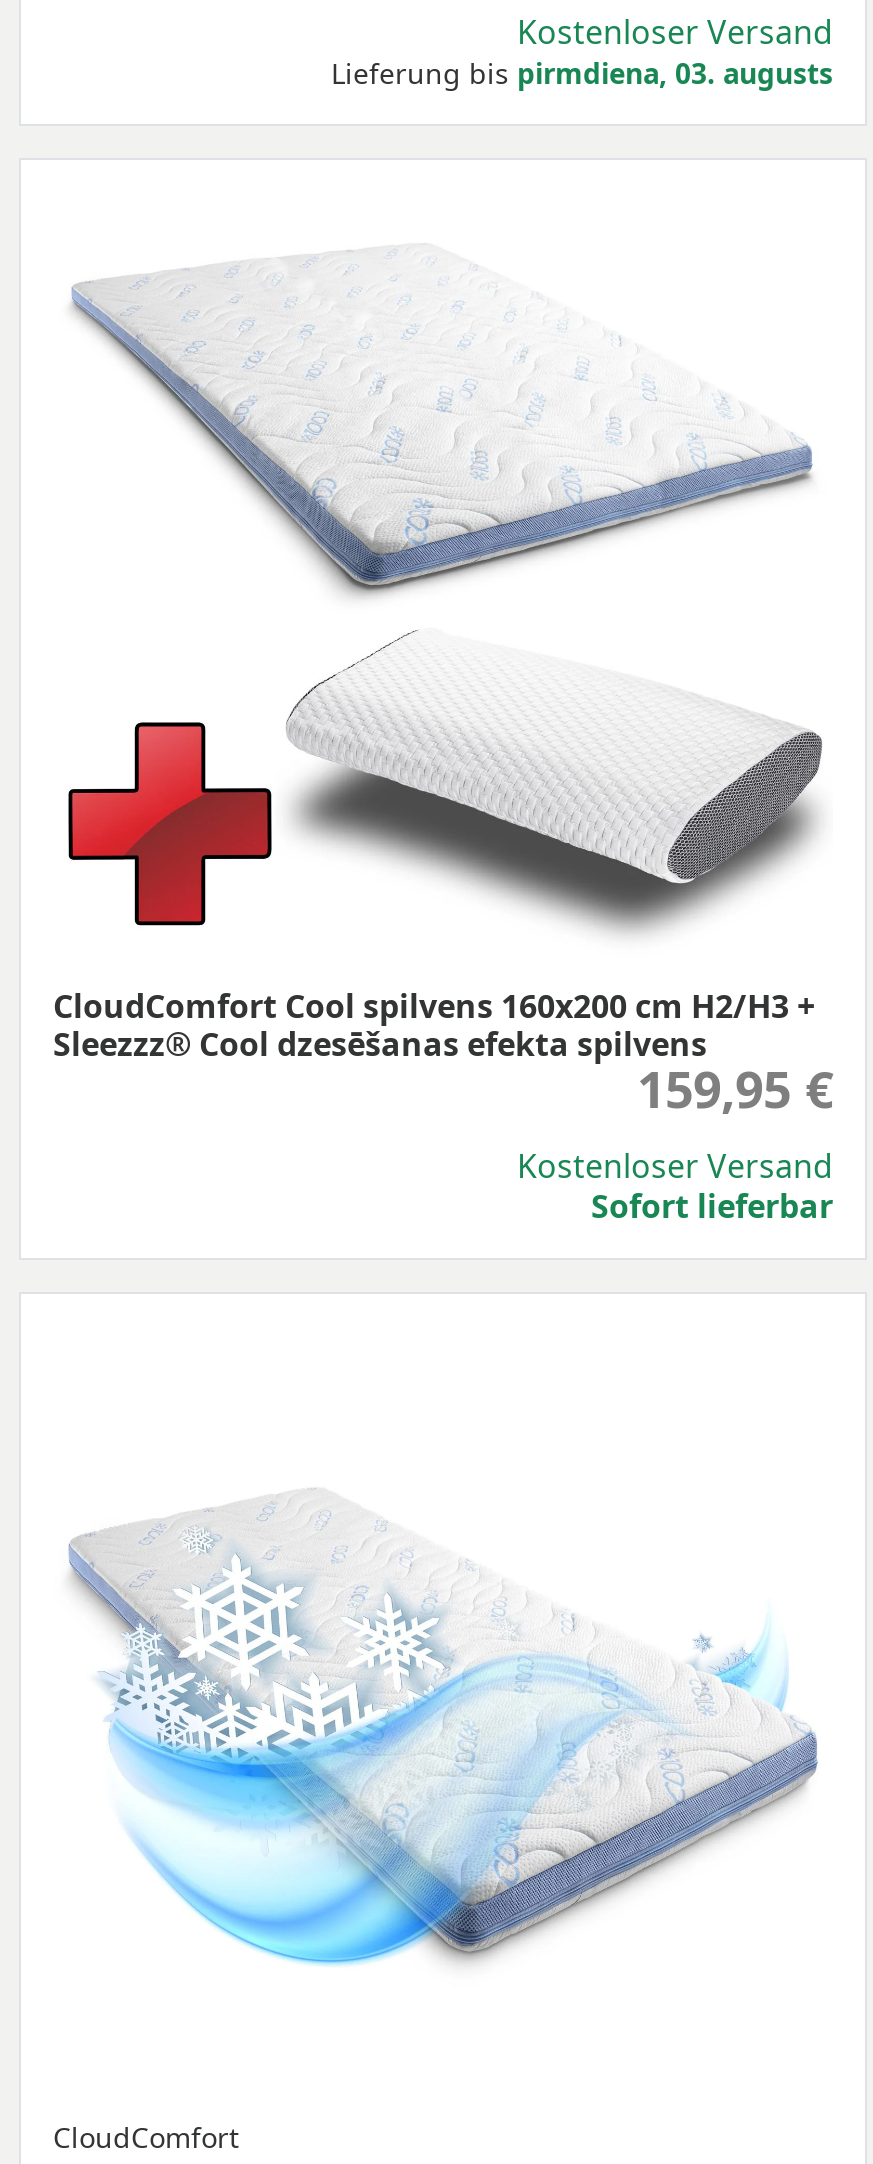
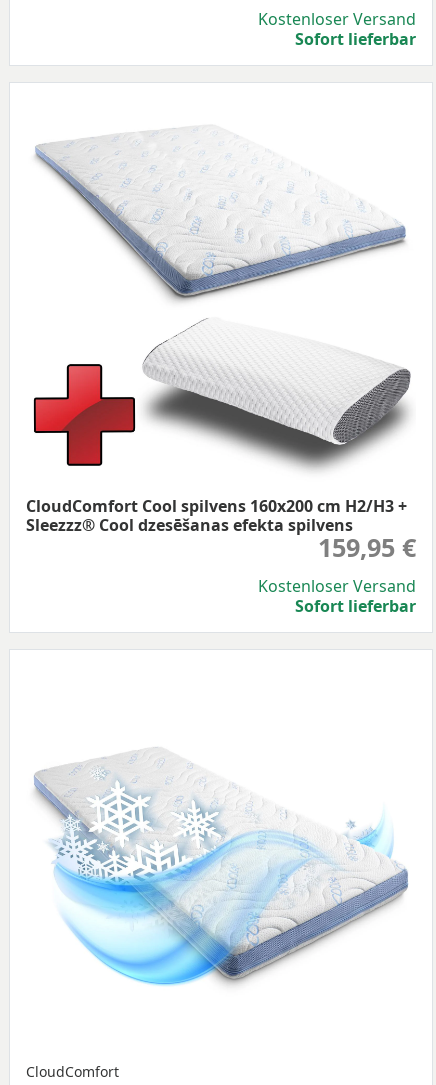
[331,54,833,92] Lieferung bis pirmdiena, 03. augusts -> [295,28,416,50] Sofort lieferbar

